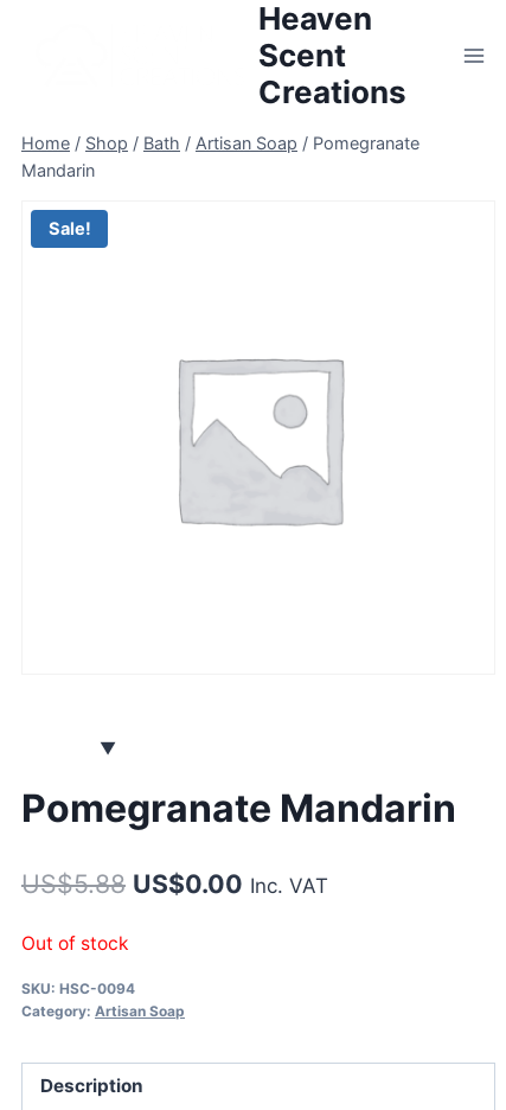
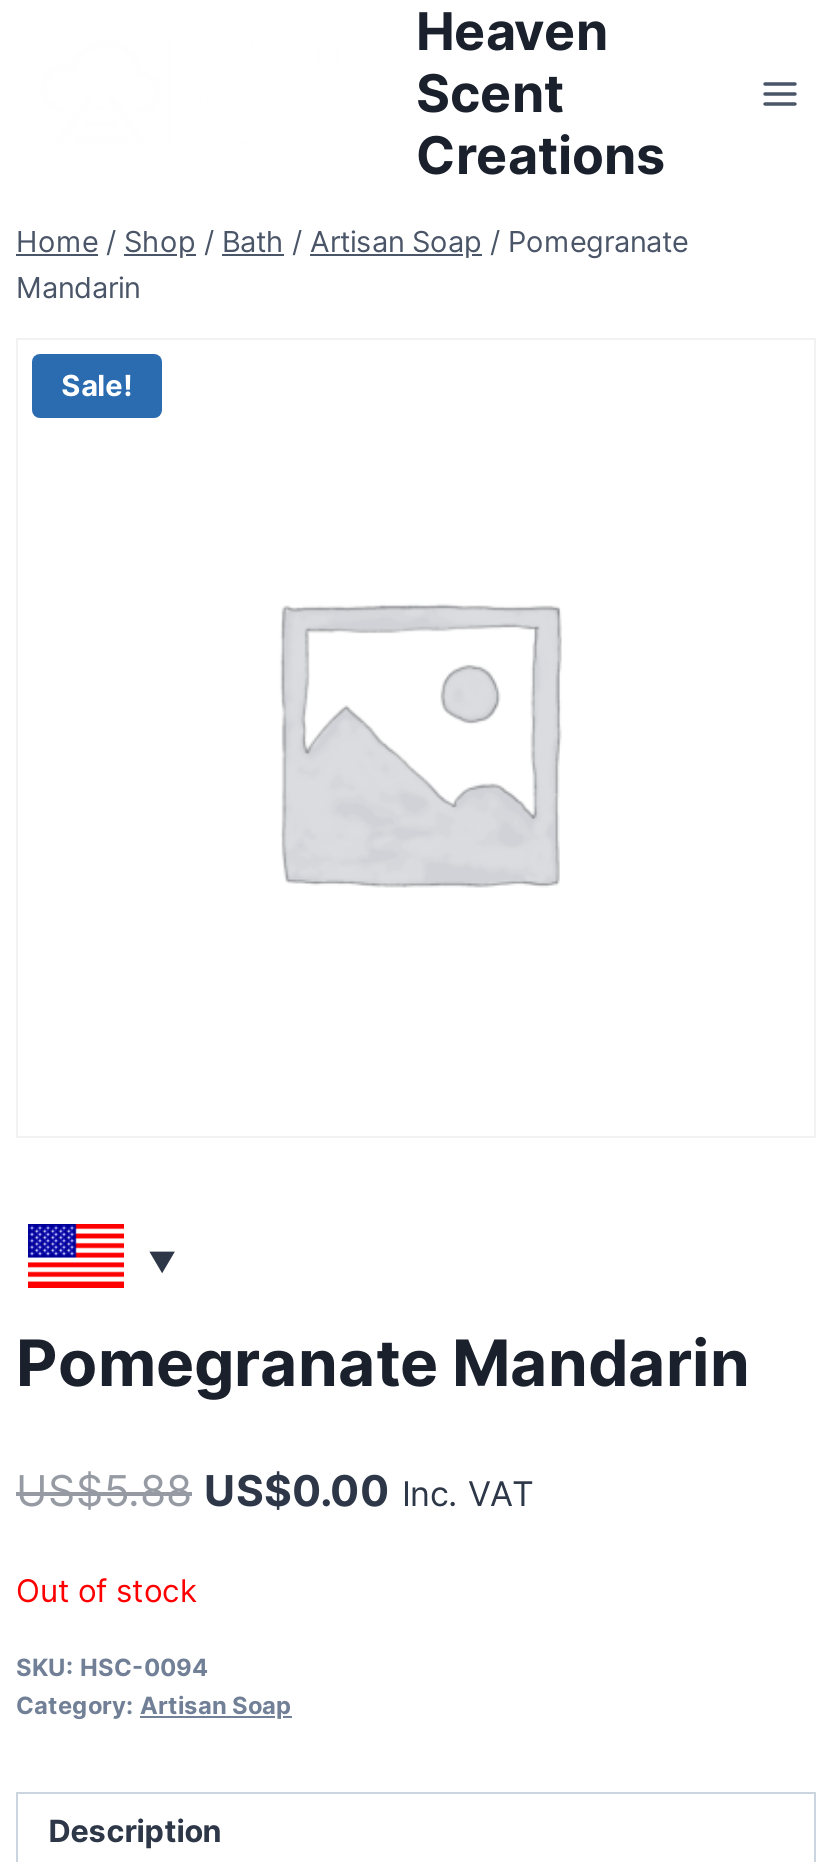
none -> [26,1222,126,1290] [image]

